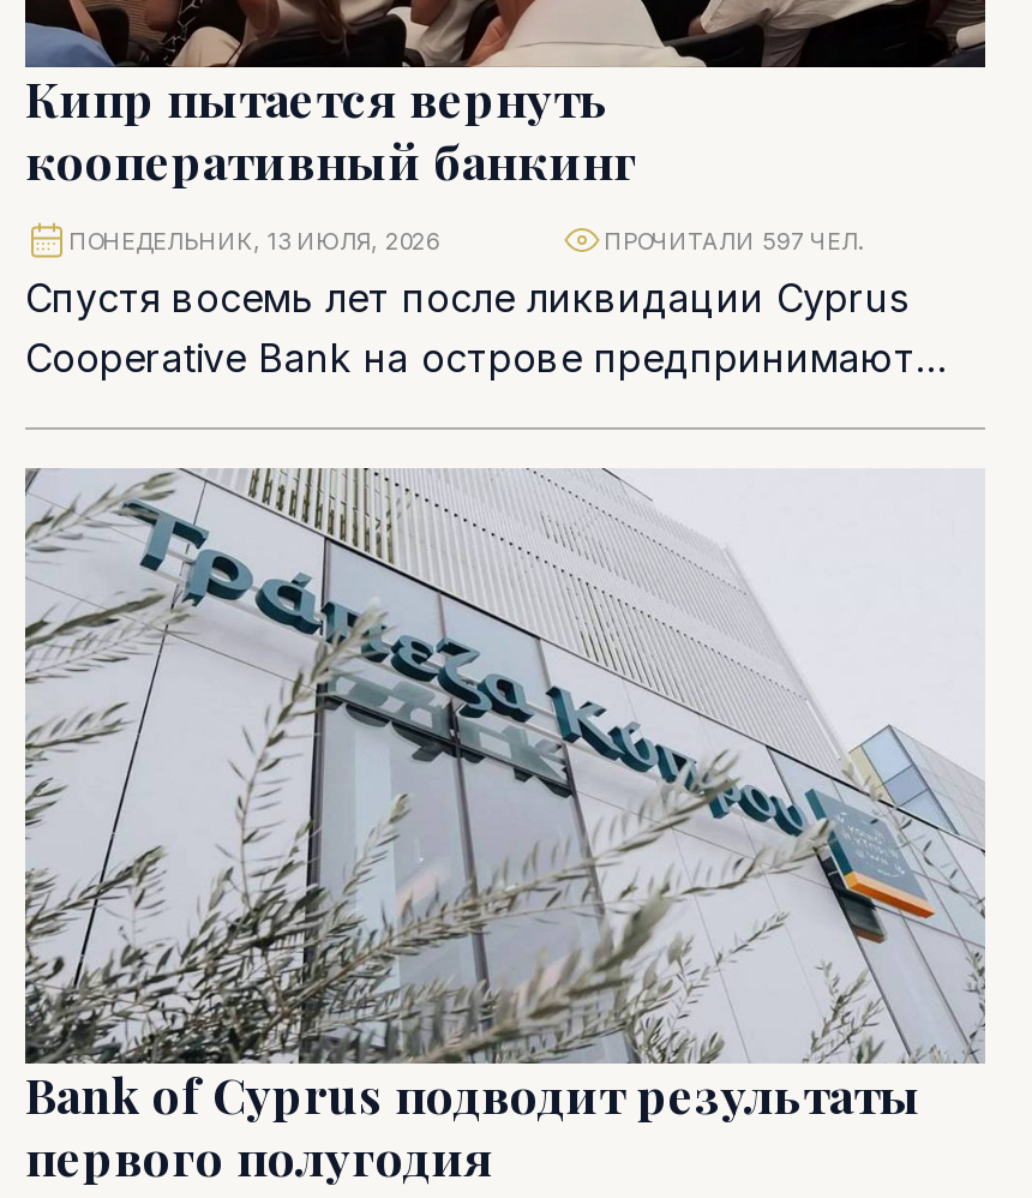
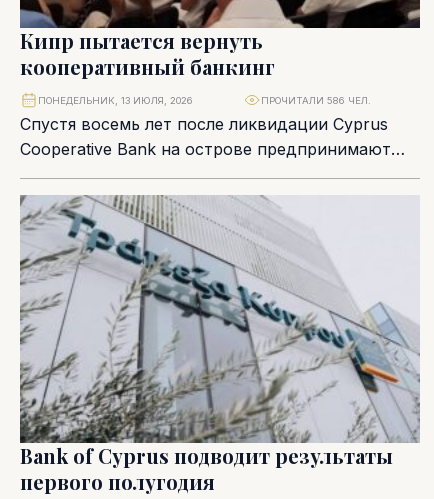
[604,228,865,254] ПРОЧИТАЛИ 597 ЧЕЛ. -> [260,95,370,106] ПРОЧИТАЛИ 586 ЧЕЛ.

